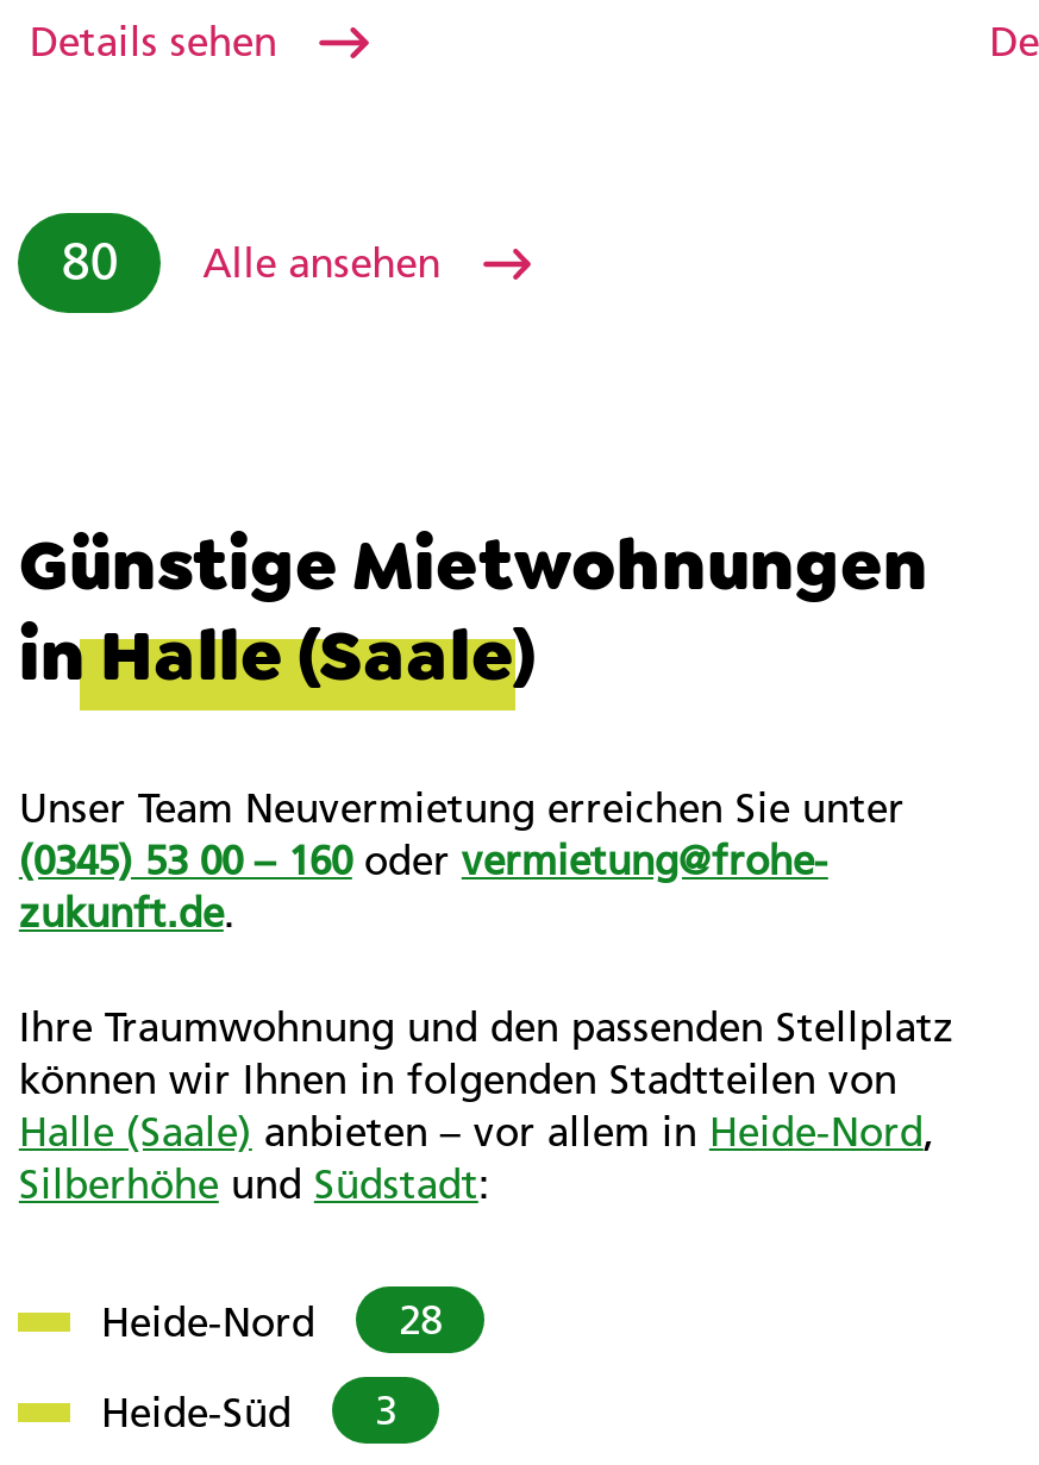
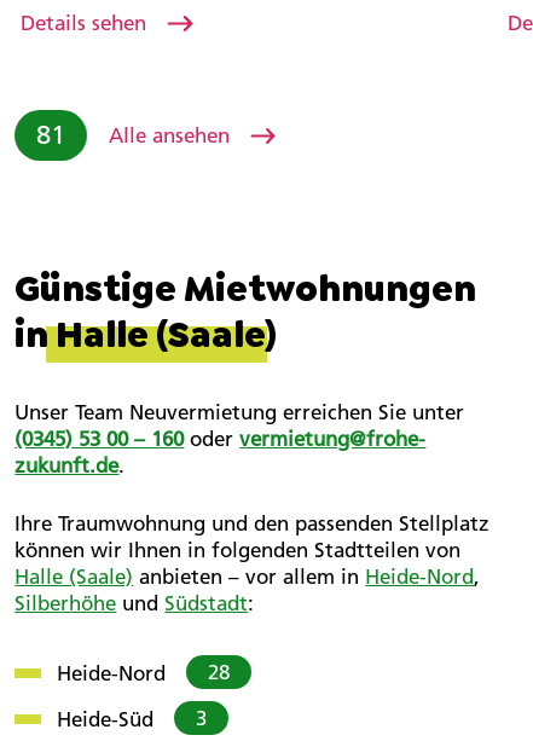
[62,231,441,295] 80 Alle ansehen -> [37,119,229,152] 81 Alle ansehen

